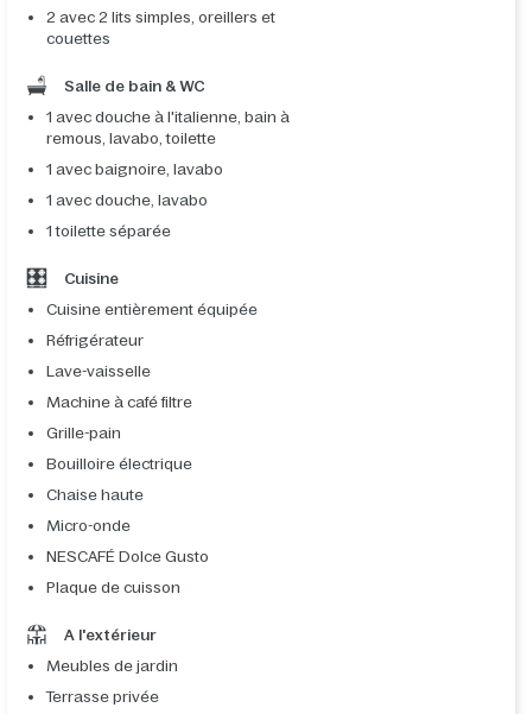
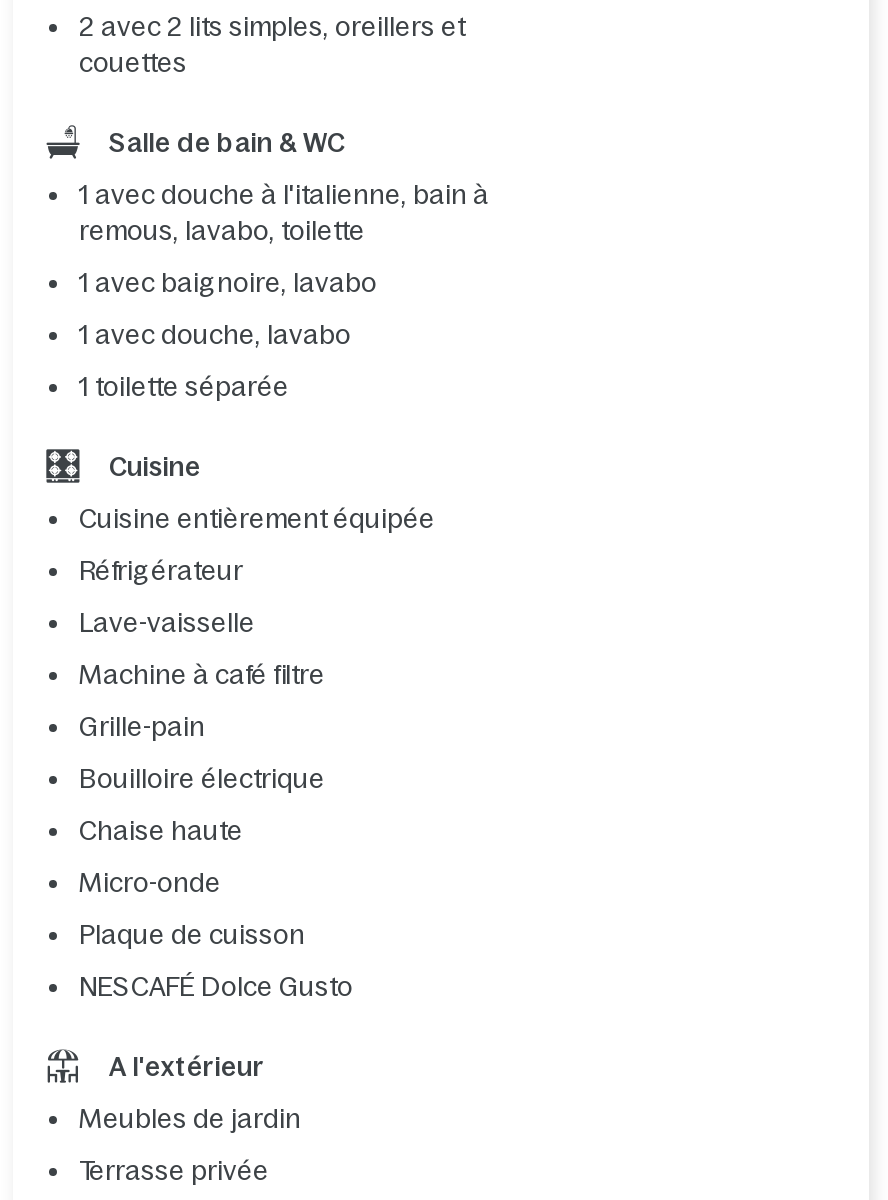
moved [46,548,209,566] -> [79,973,353,1003]: NESCAFÉ Dolce Gusto
moved [46,579,180,597] -> [79,921,305,951]: Plaque de cuisson

